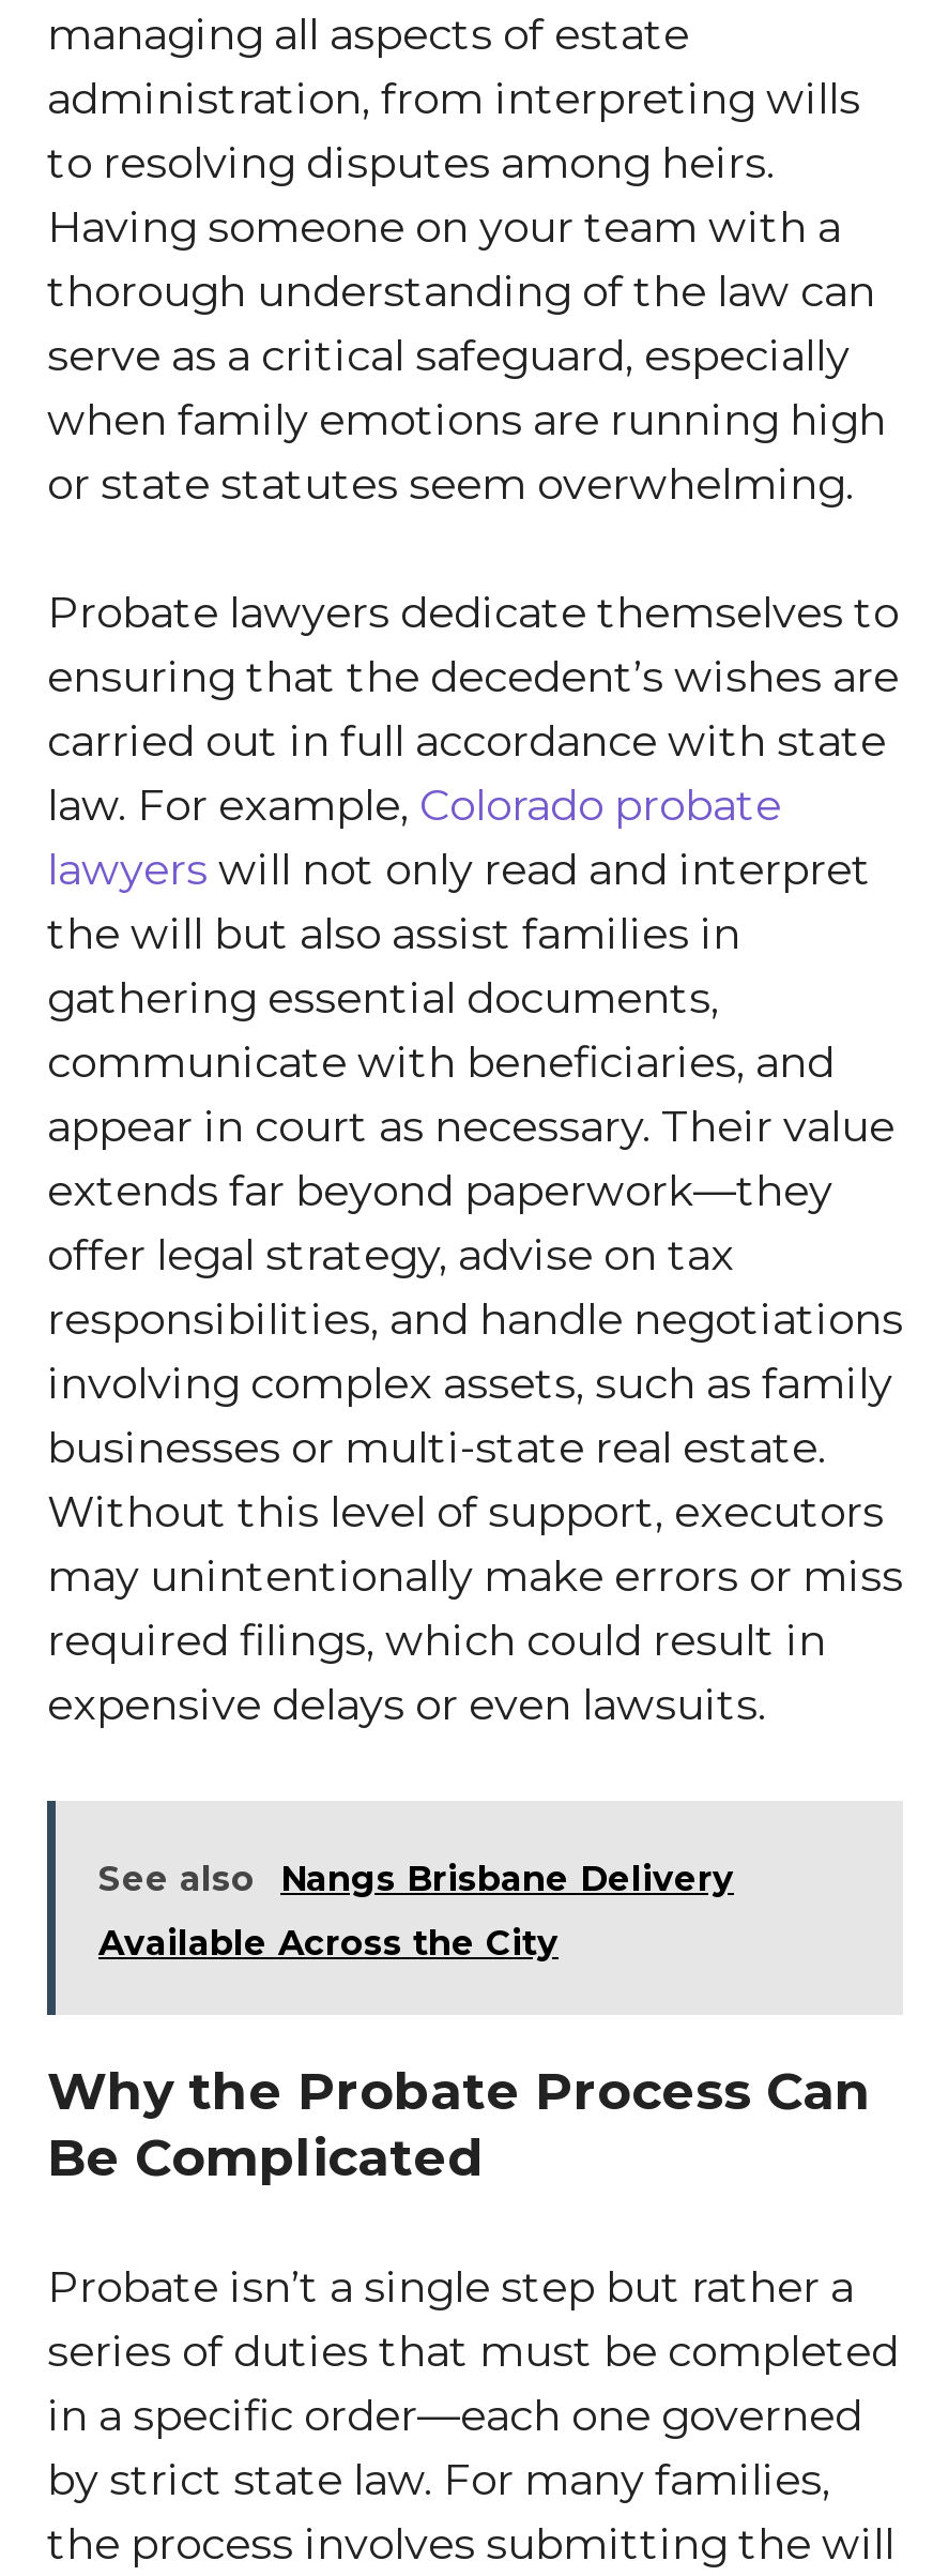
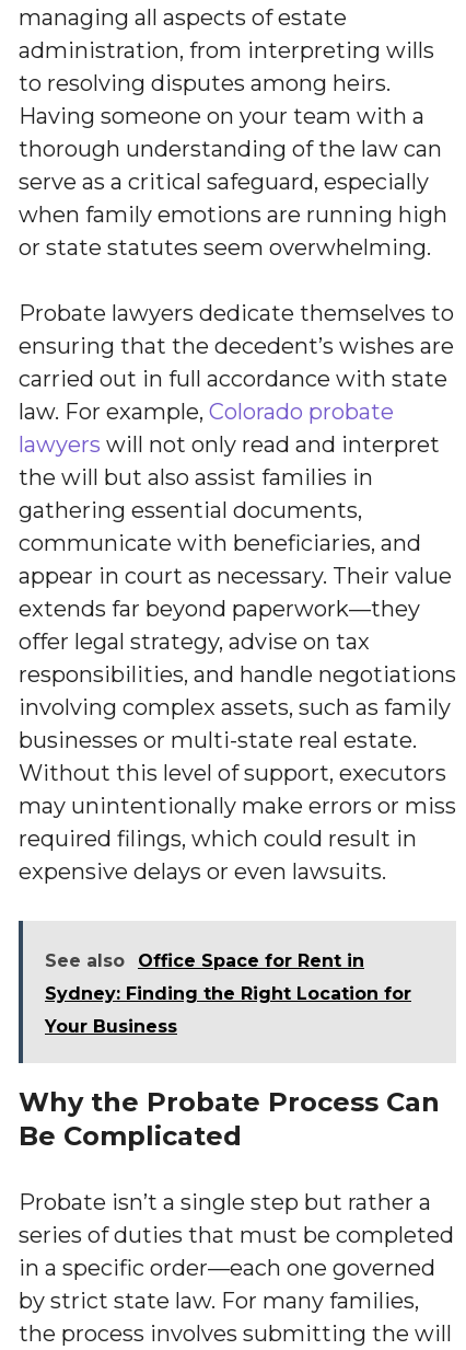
[98,1858,734,1963] Nangs Brisbane Delivery | Available Across the City -> [45,950,411,1037] Office Space for Rent in | Sydney: Finding the Right Location for | Your Business

